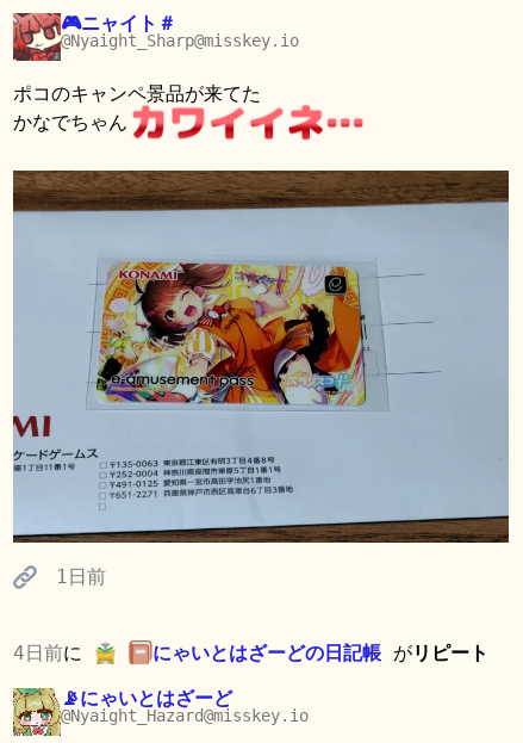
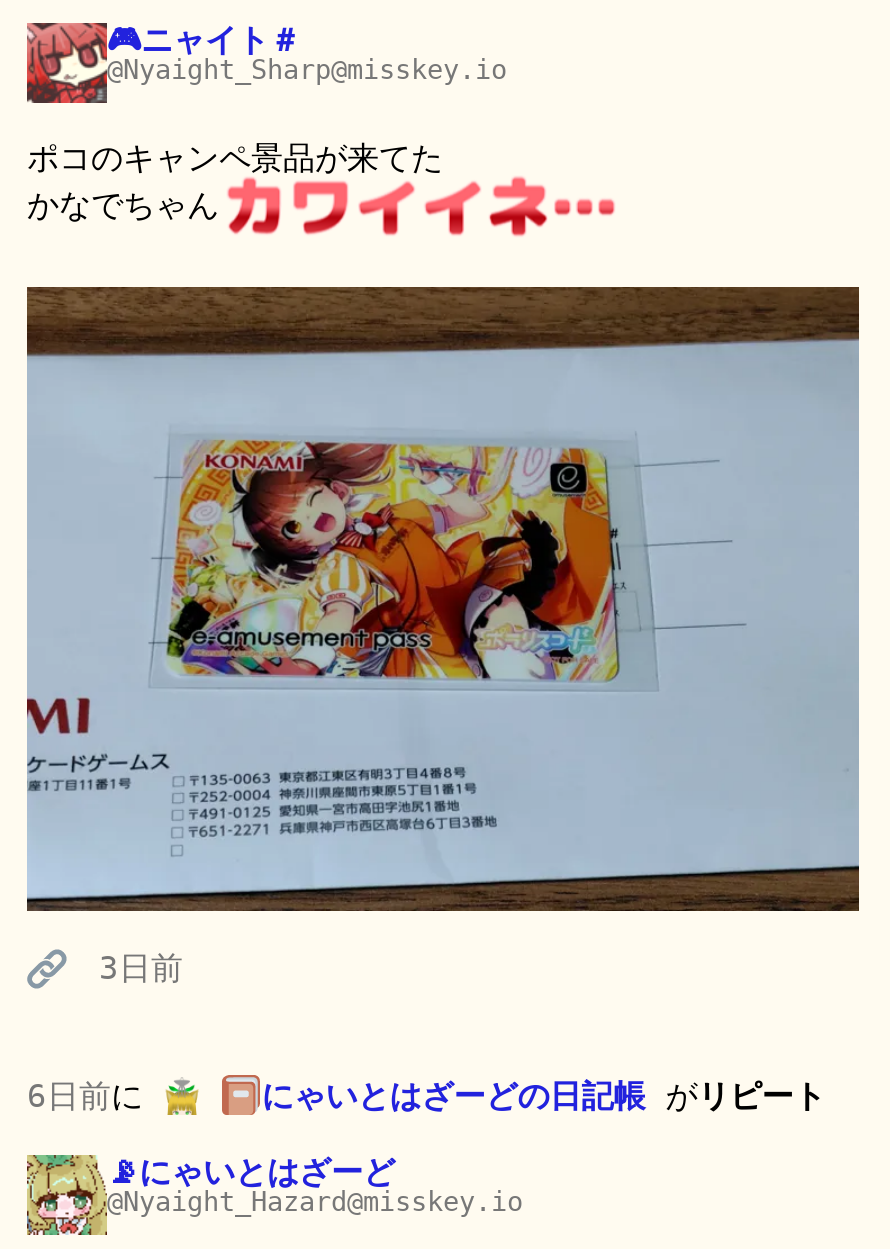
[56,565,106,588] 1日前 -> [99,949,183,987] 3日前
[13,641,94,664] 4日前に -> [27,1077,163,1115] 6日前に

